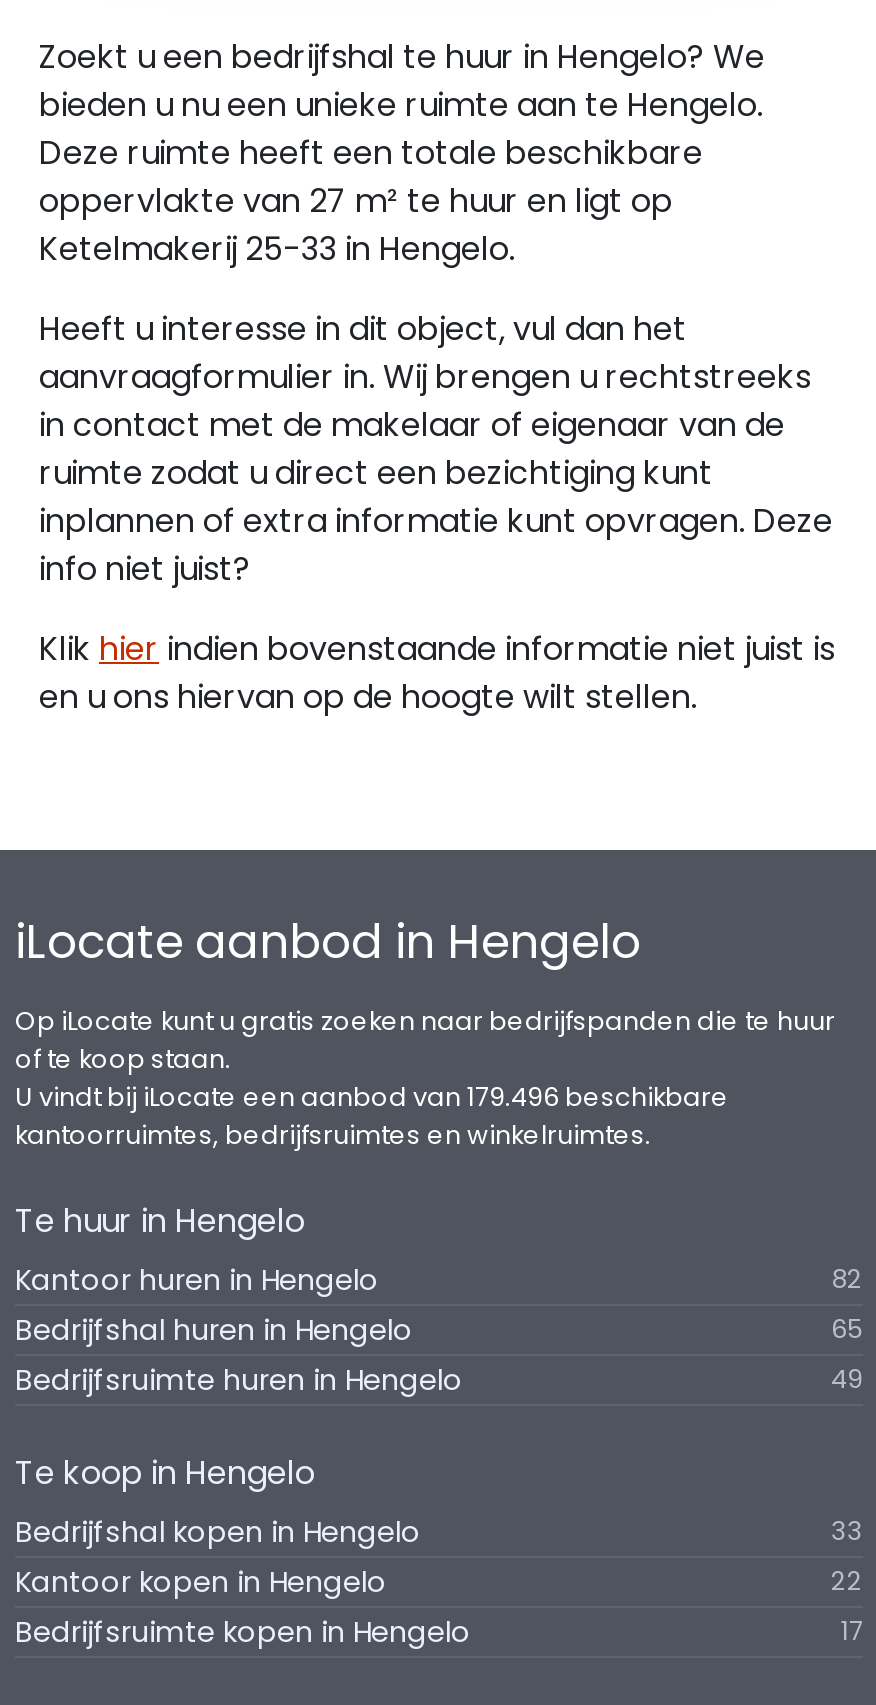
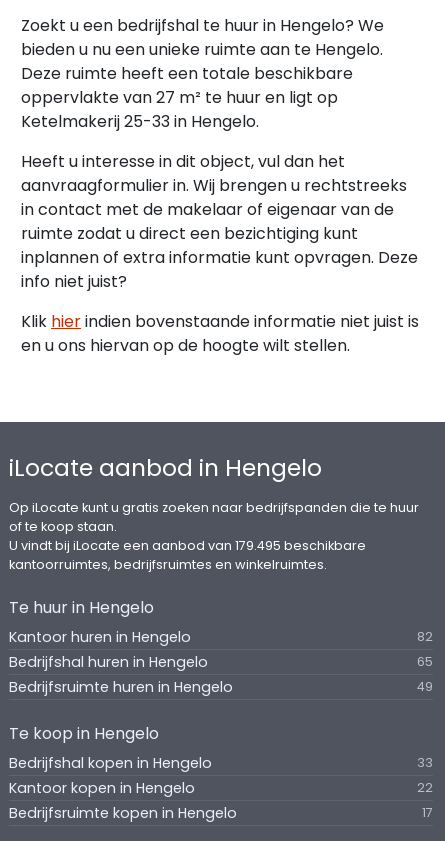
[15,1080,729,1114] U vindt bij iLocate een aanbod van 179.496 beschikbare -> [9,537,366,554] U vindt bij iLocate een aanbod van 179.495 beschikbare

